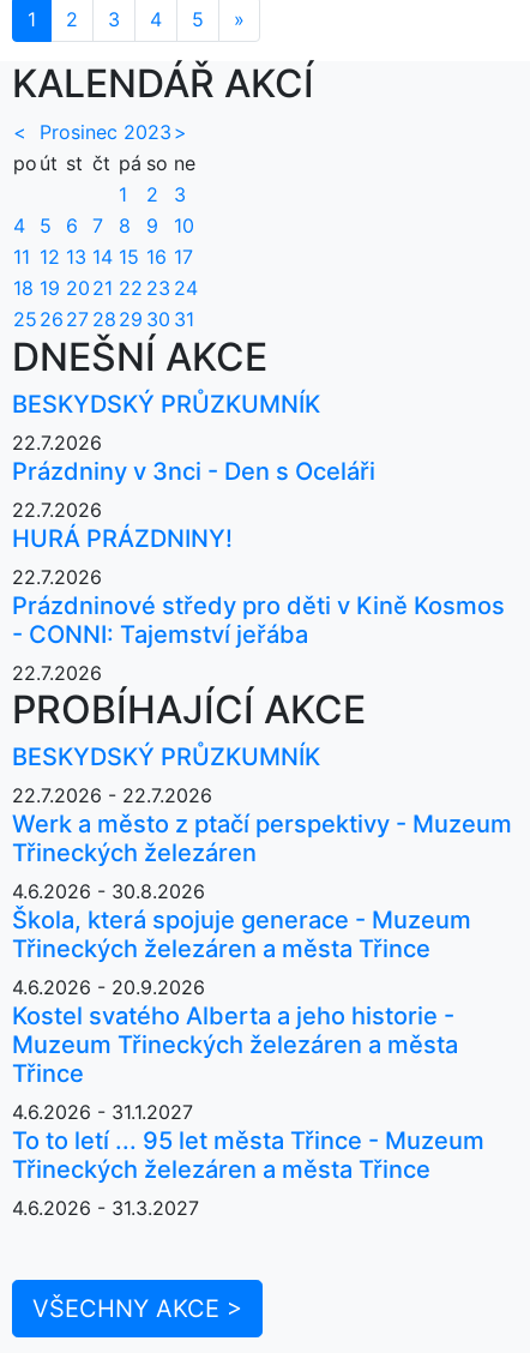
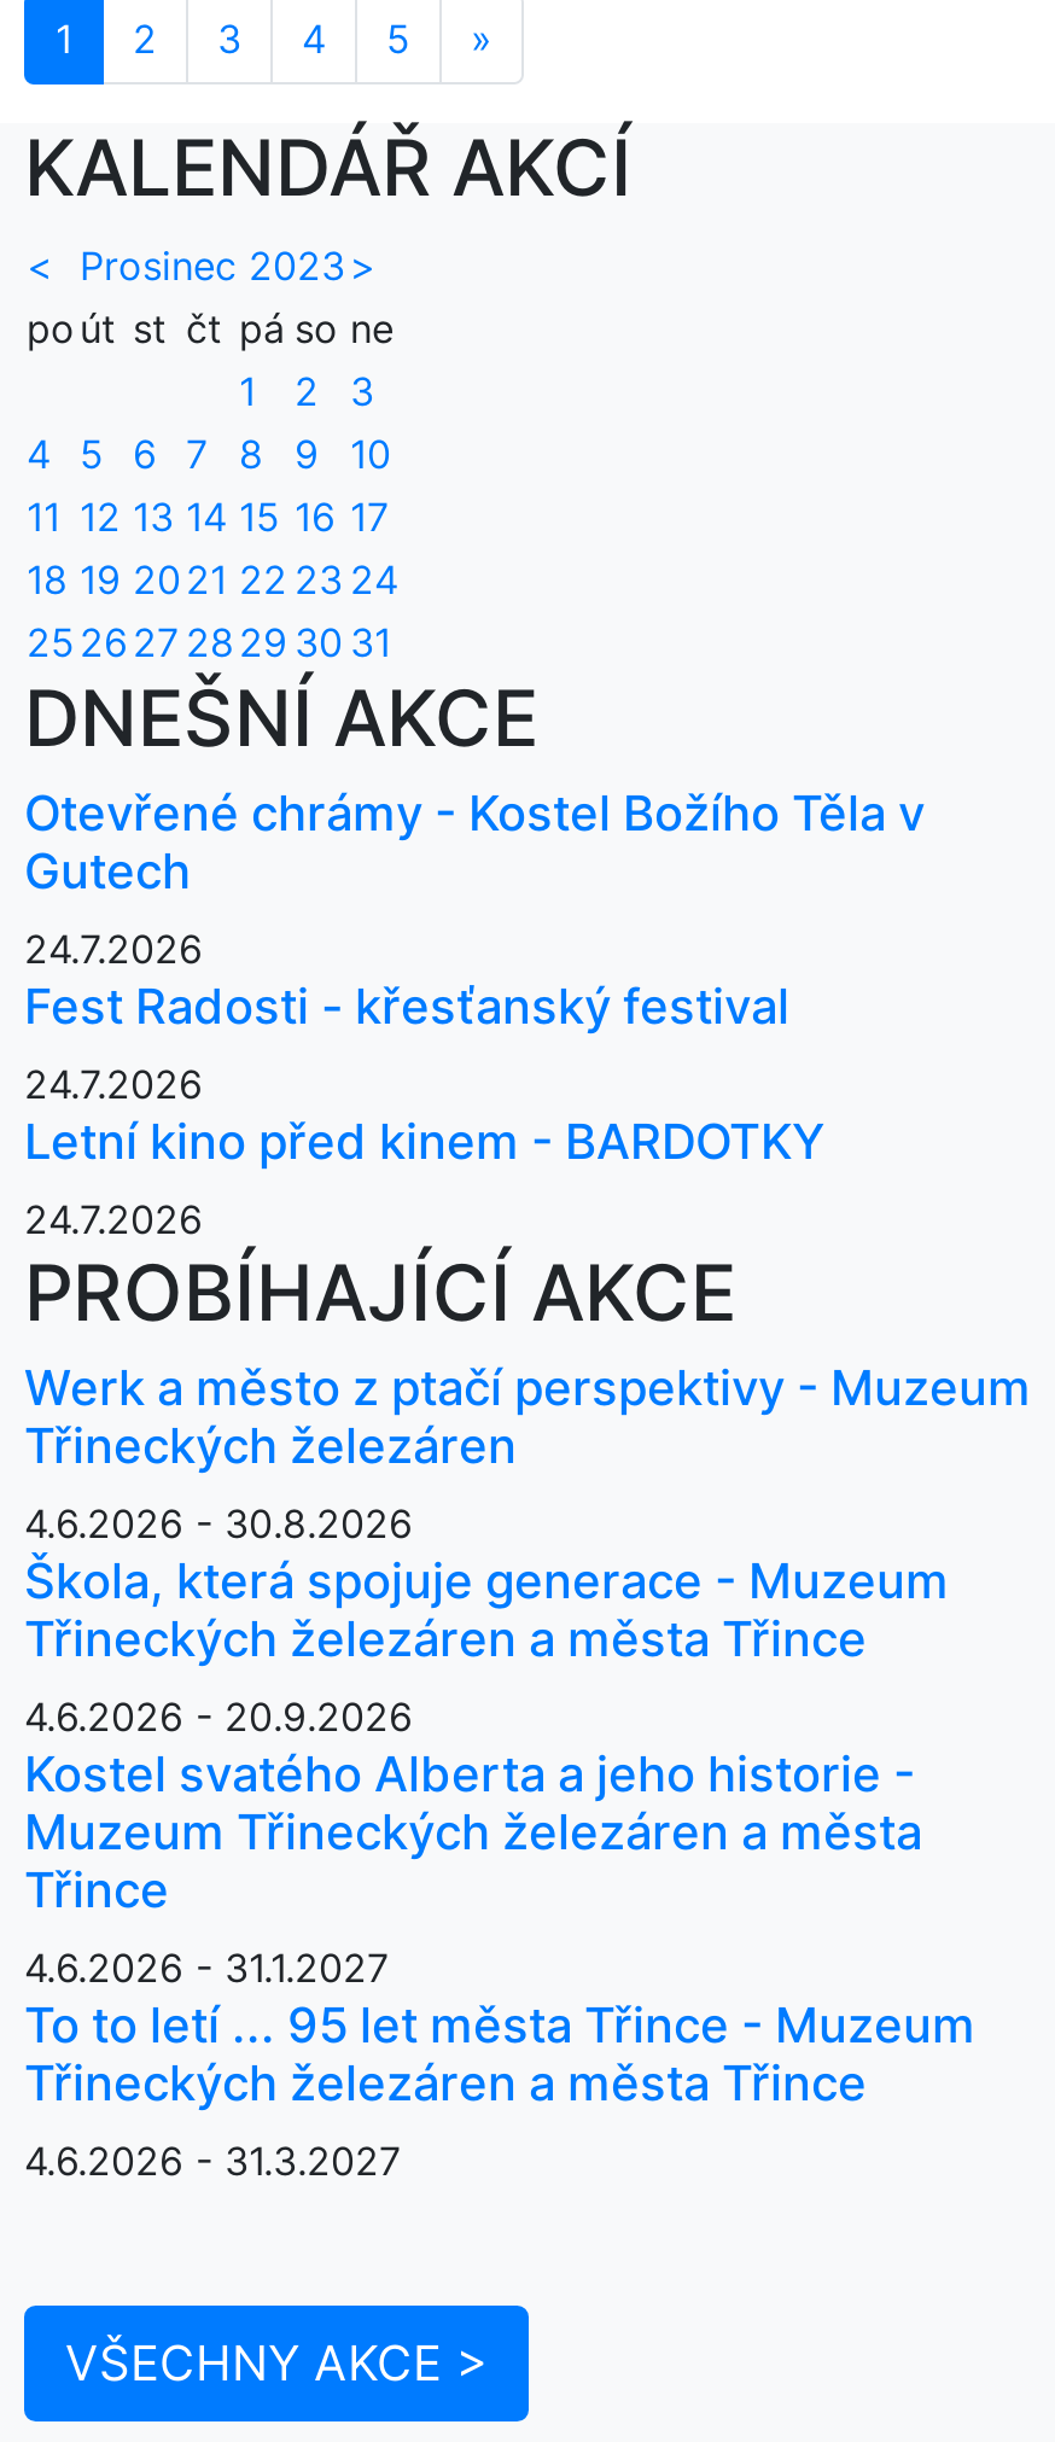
[12,389,505,684] BESKYDSKÝ PRŮZKUMNÍK | 22.7.2026 | Prázdniny v 3nci - Den s Oceláři | 22.7.2026 | HURÁ PRÁZDNINY! | 22.7.2026 | Prázdninové středy pro děti v Kině Kosmos | - CONNI: Tajemství jeřába | 22.7.2026 -> [24,783,925,1242] Otevřené chrámy - Kostel Božího Těla v | Gutech | 24.7.2026 | Fest Radosti - křesťanský festival | 24.7.2026 | Letní kino před kinem - BARDOTKY | 24.7.2026
[12,742,320,807] BESKYDSKÝ PRŮZKUMNÍK | 22.7.2026 - 22.7.2026 -> none

